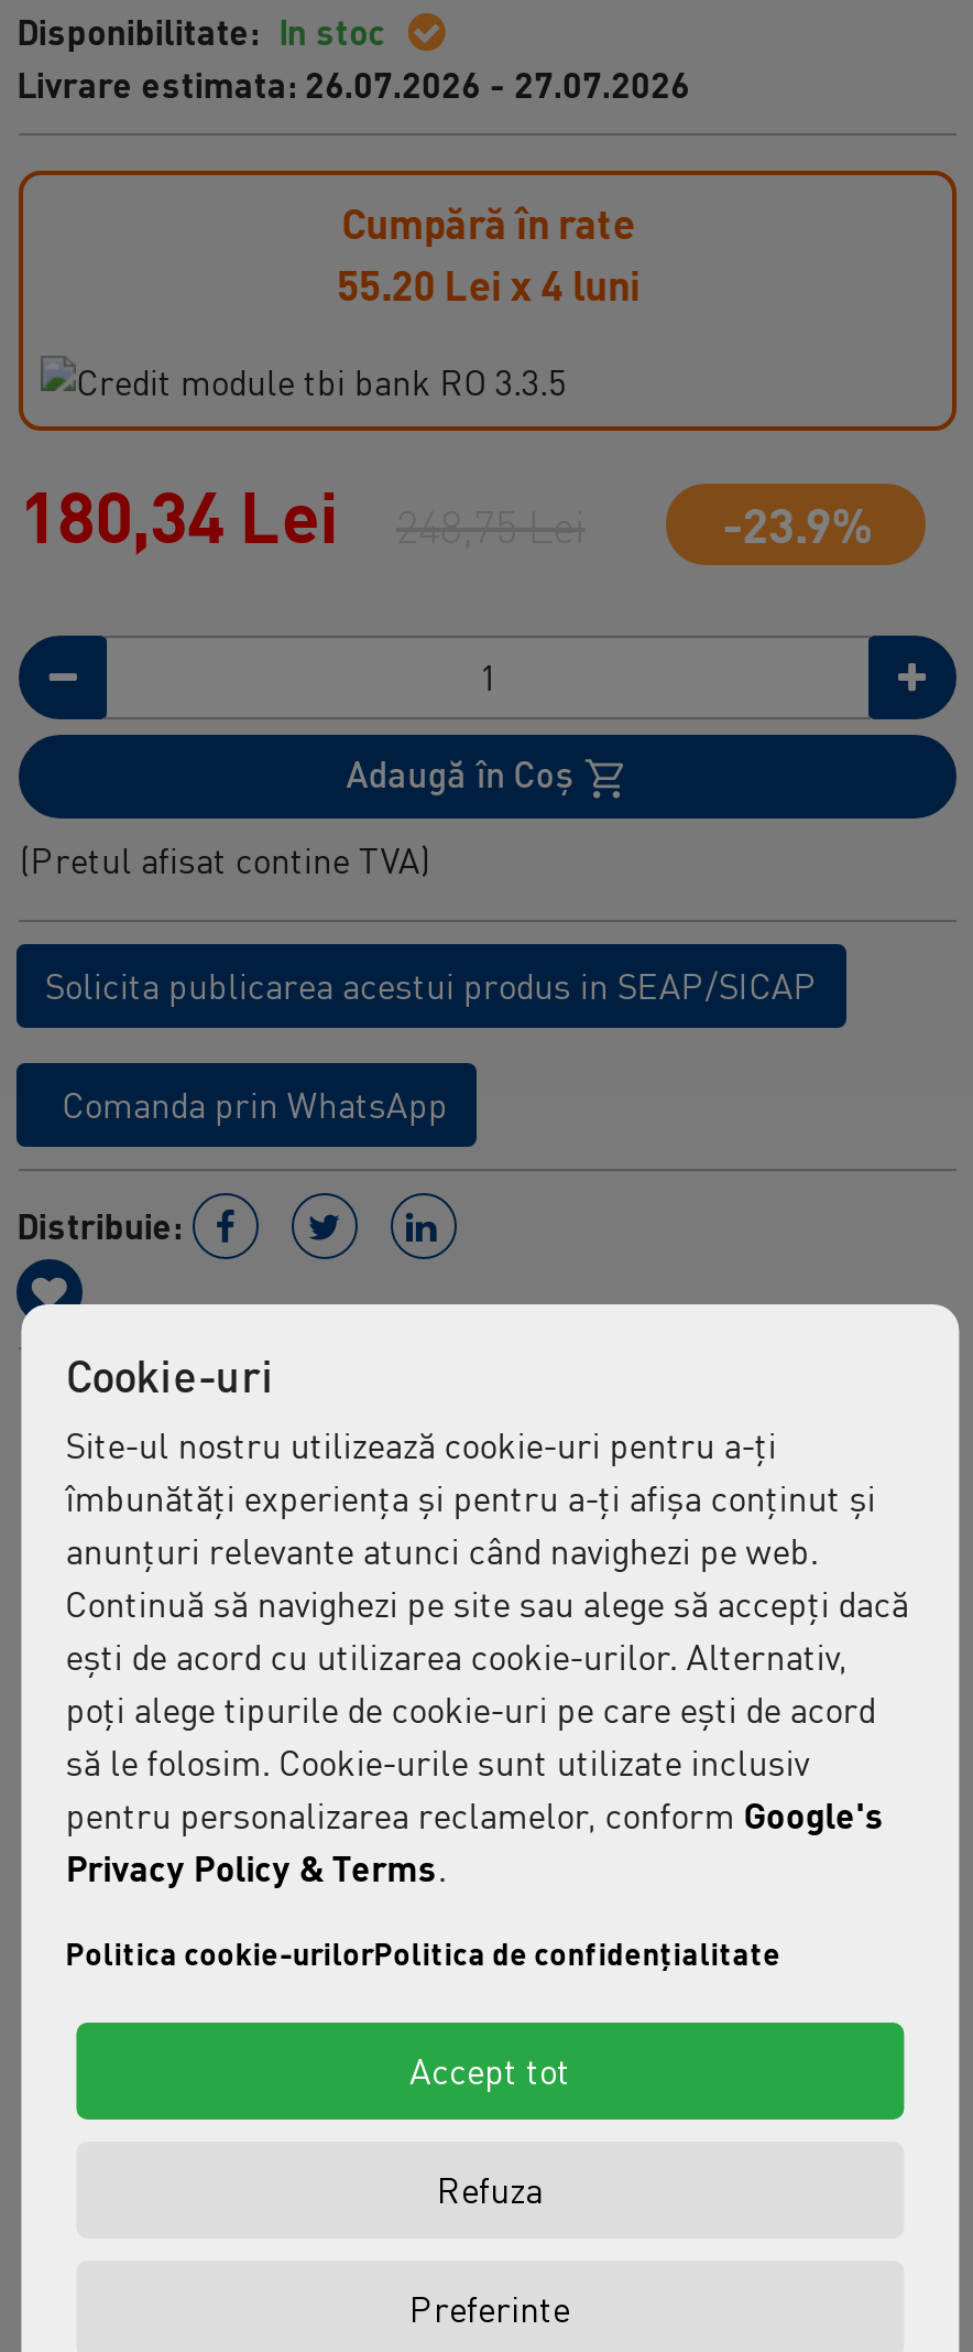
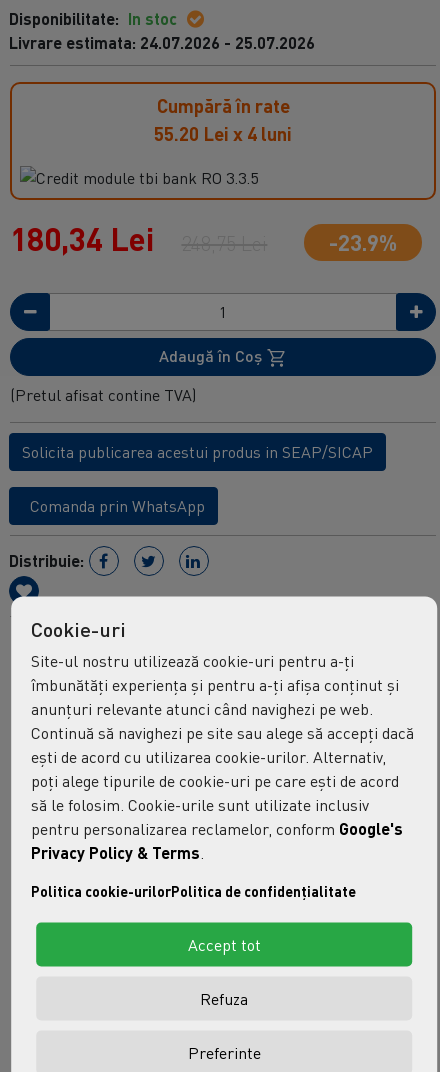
[16,63,690,105] Livrare estimata: 26.07.2026 - 27.07.2026 -> [9,33,315,52] Livrare estimata: 24.07.2026 - 25.07.2026

